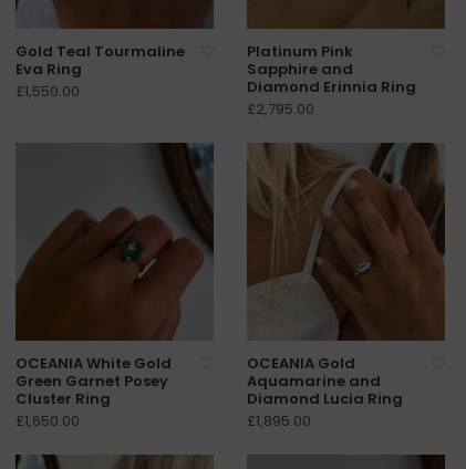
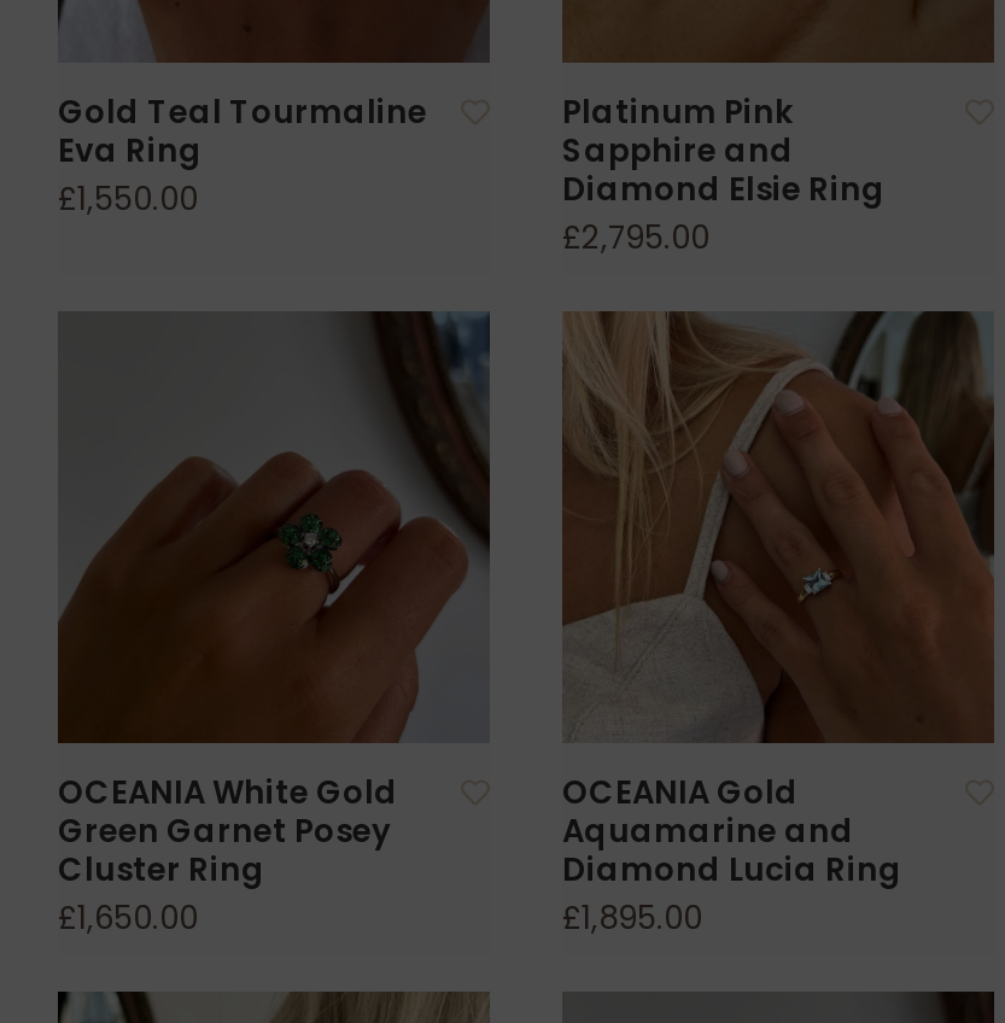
[247,76,416,97] Diamond Erinnia Ring -> [562,166,886,212] Diamond Elsie Ring

